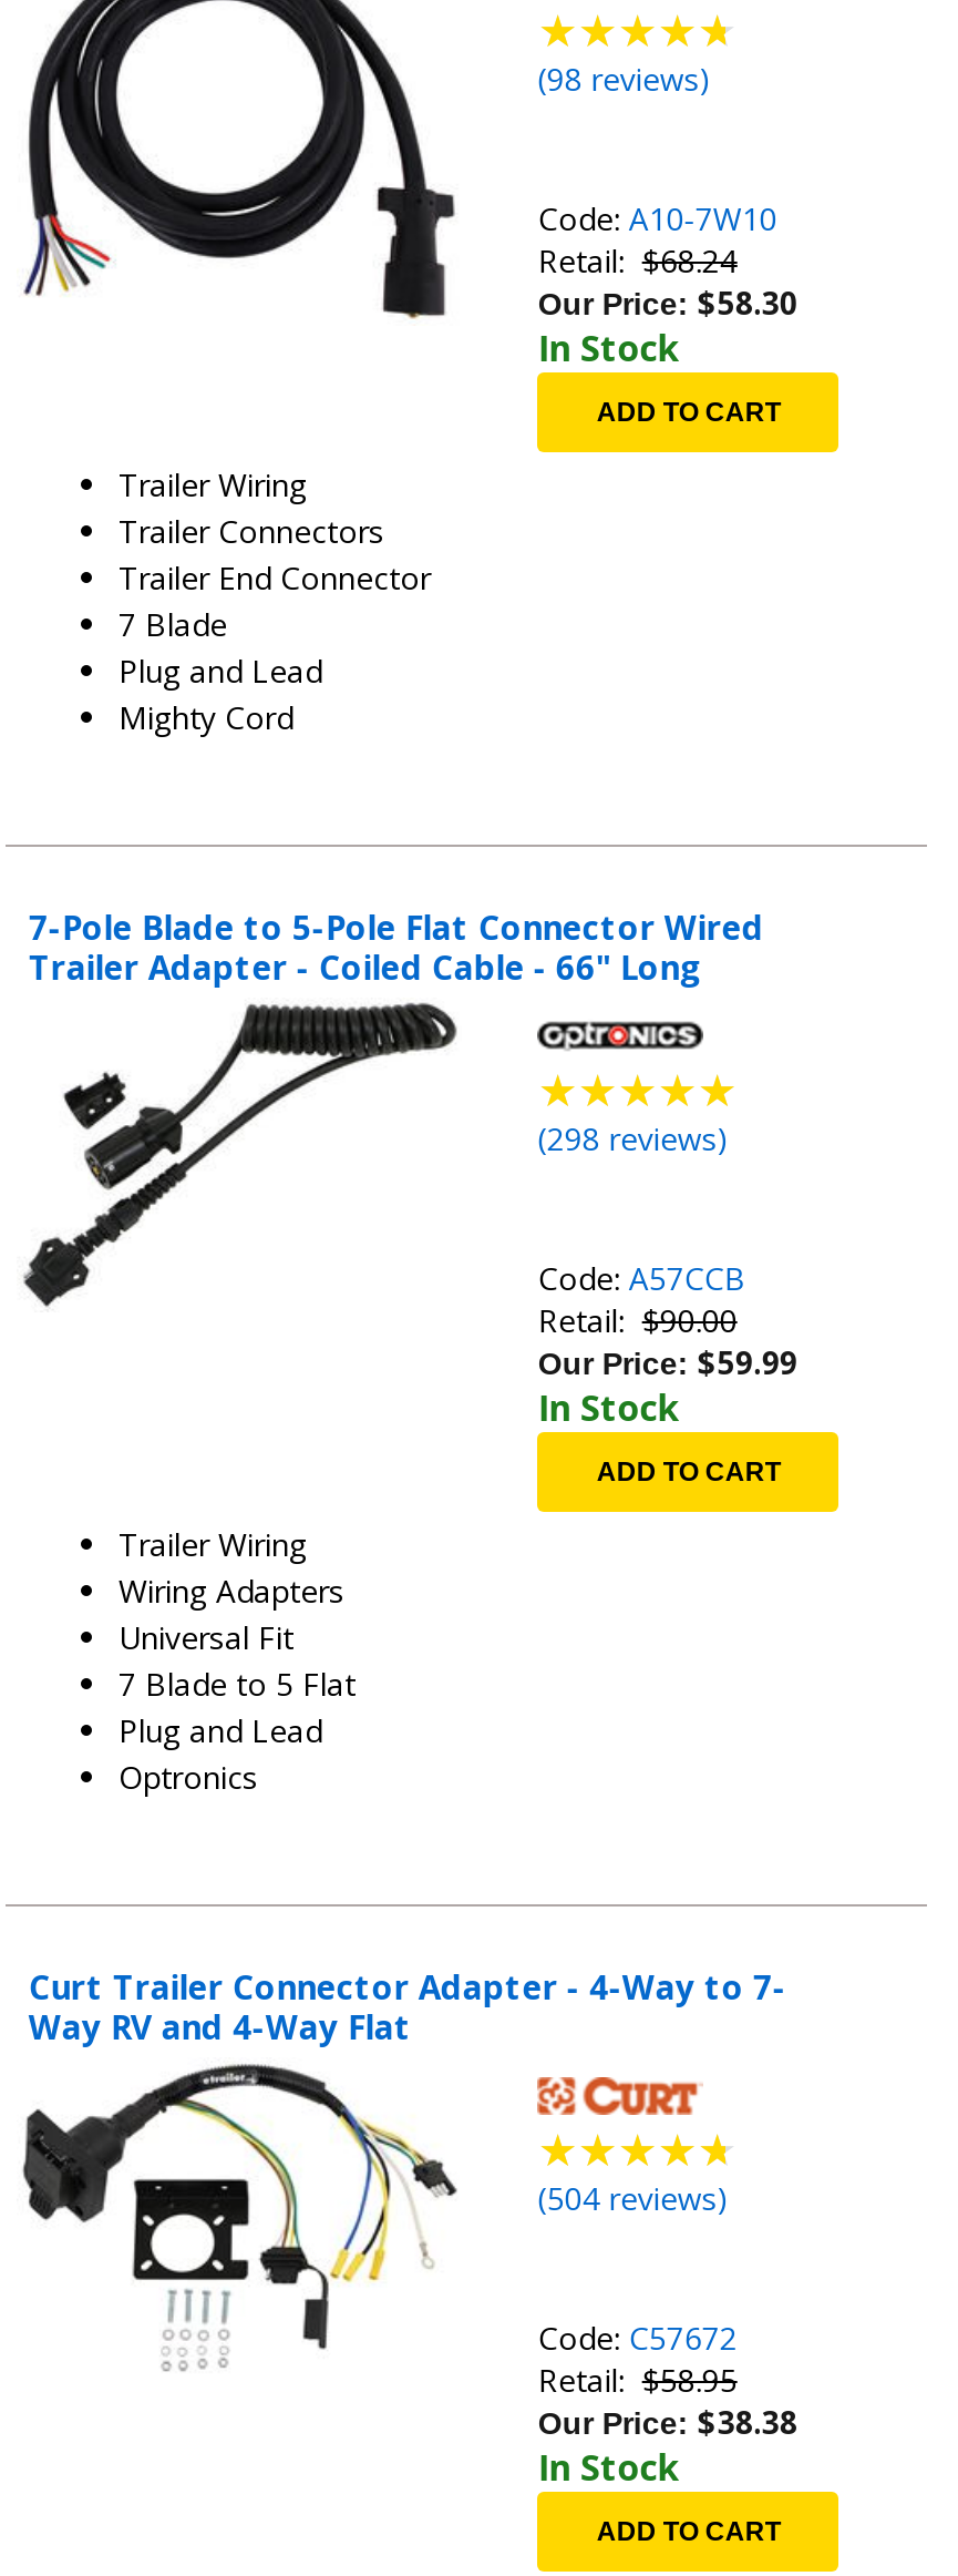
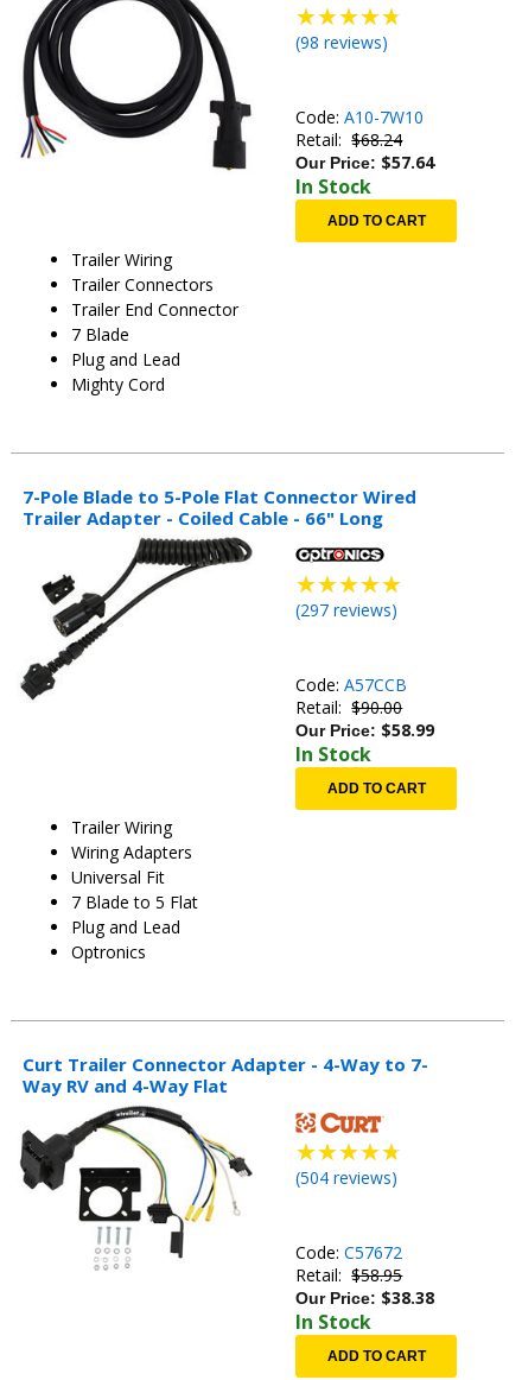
[538,282,797,325] Our Price: $58.30 -> [296,151,435,174] Our Price: $57.64
[538,1118,728,1160] (298 reviews) -> [296,599,398,622] (297 reviews)
[538,1342,797,1384] Our Price: $59.99 -> [296,719,435,742] Our Price: $58.99

